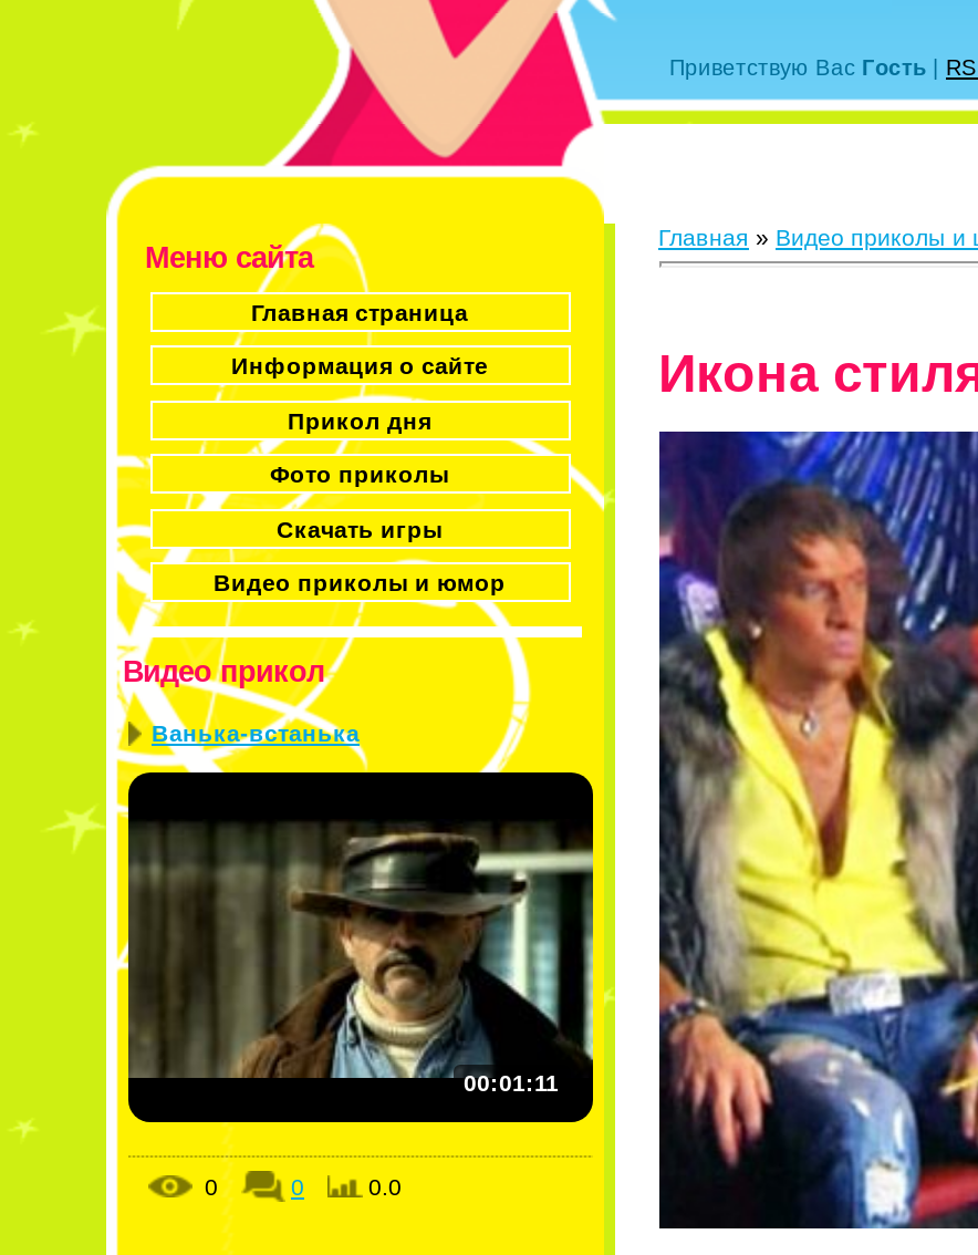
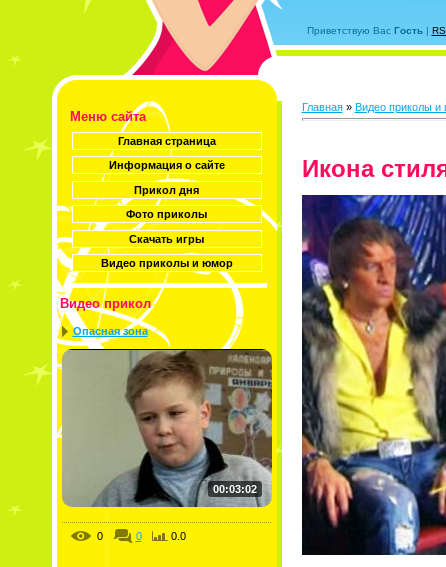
[152,719,360,746] Ванька-встанька -> [72,325,147,337] Опасная зона
[126,772,595,1124] [image] | 00:01:11 -> [61,349,273,508] [image] | 00:03:02

